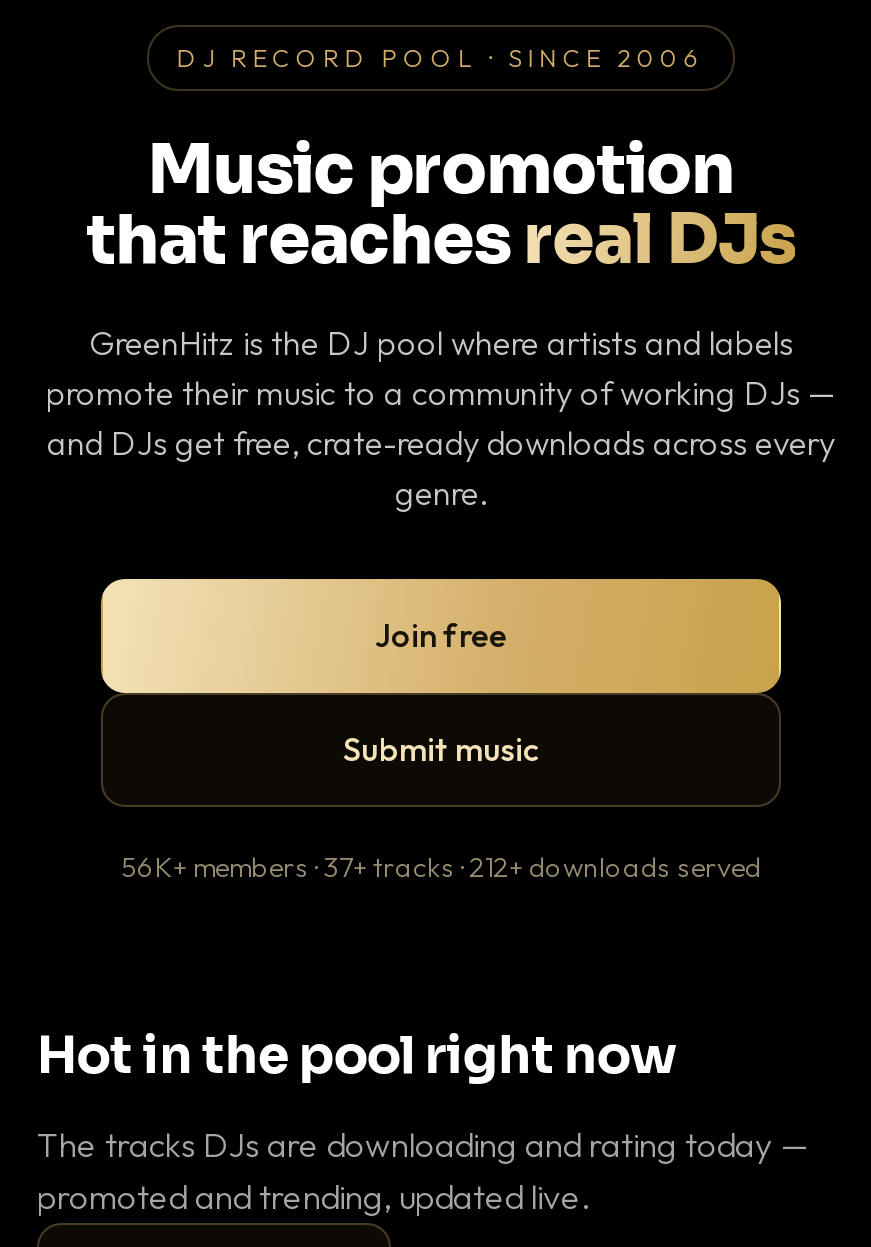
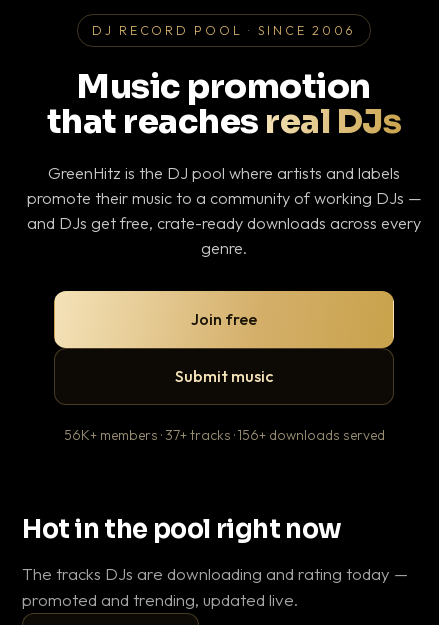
[121,849,761,885] 56K+ members · 37+ tracks · 212+ downloads served -> [63,426,384,444] 56K+ members · 37+ tracks · 156+ downloads served

